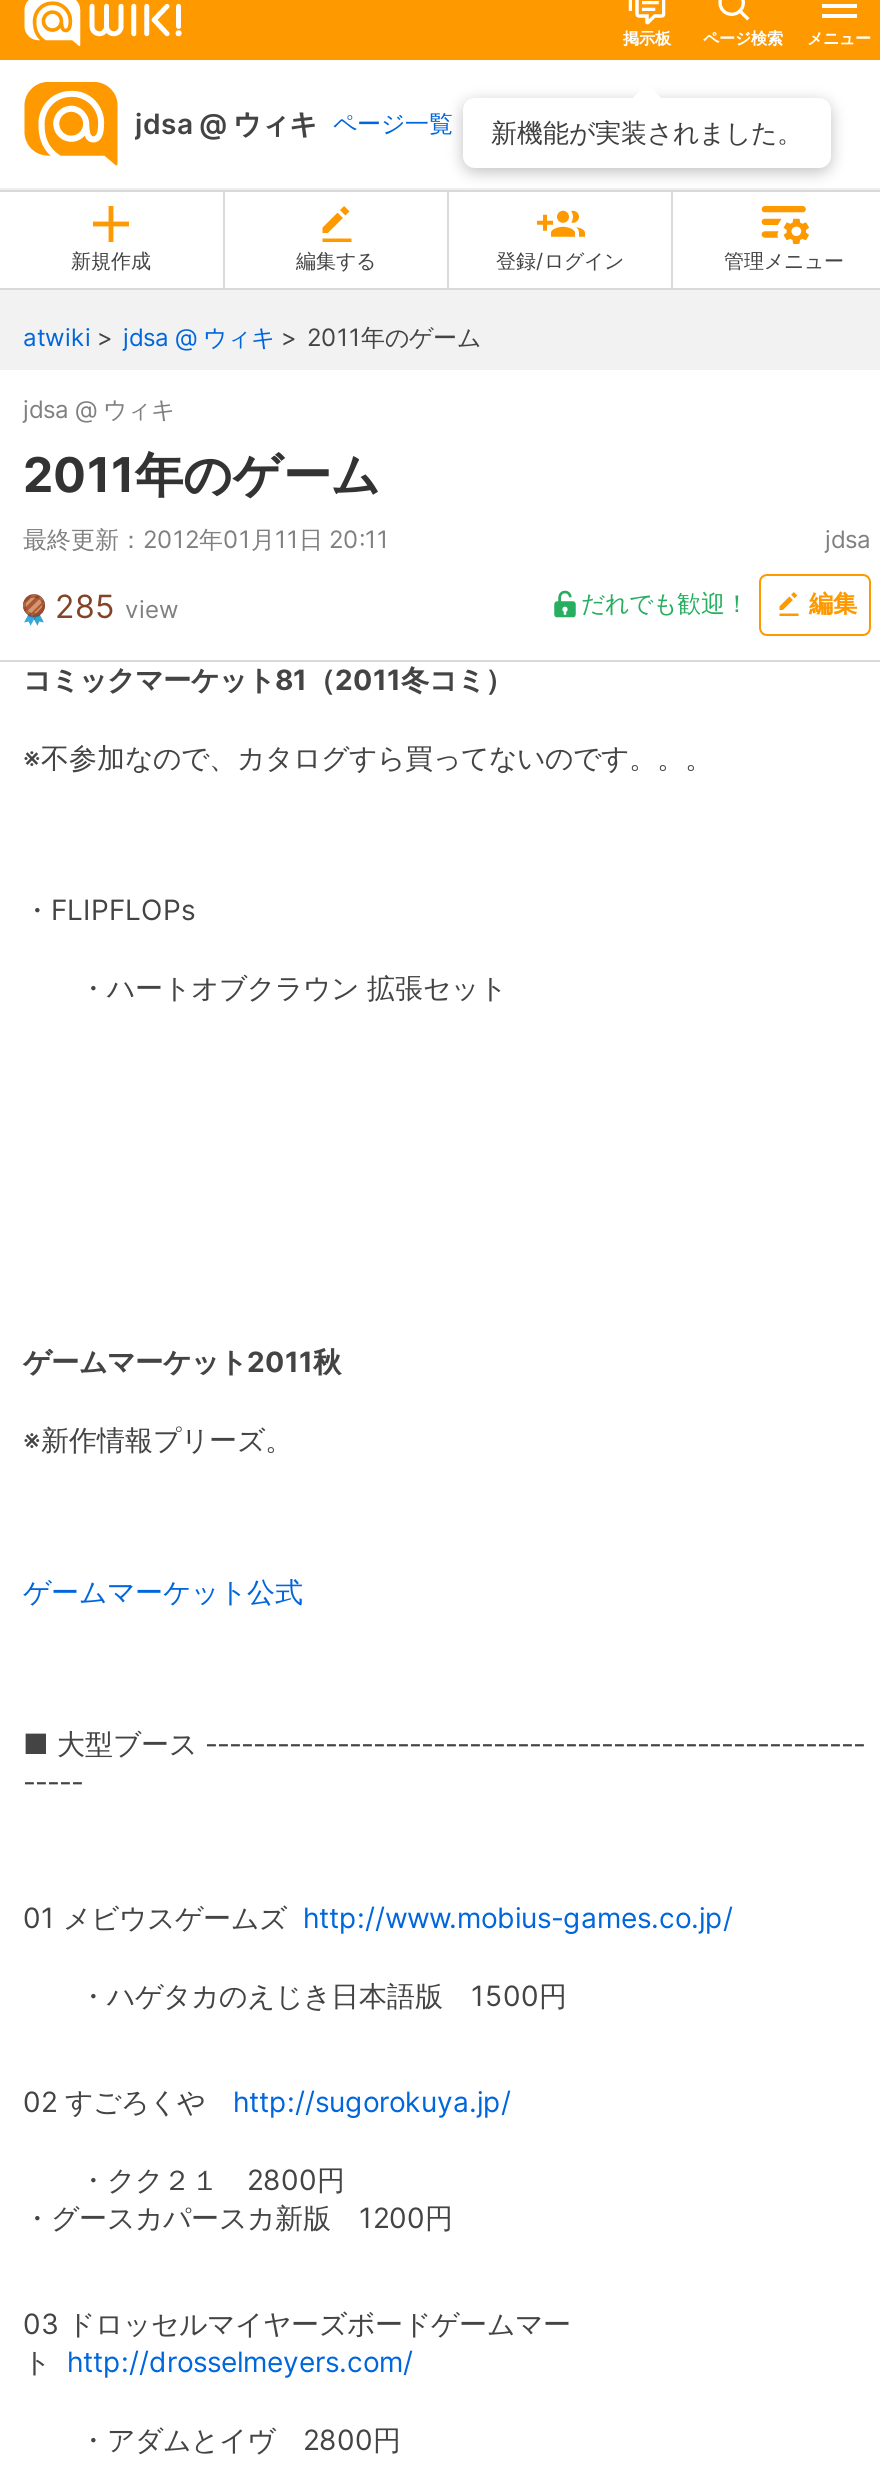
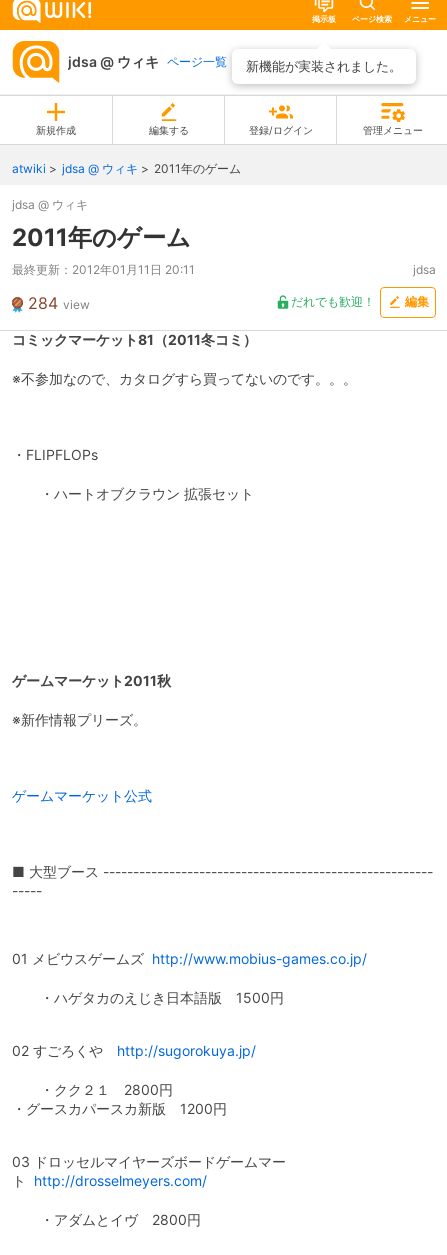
[55,585,179,625] 285 view -> [28,292,90,312] 284 view

